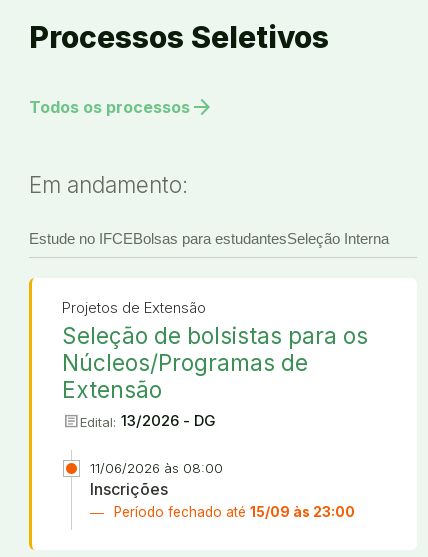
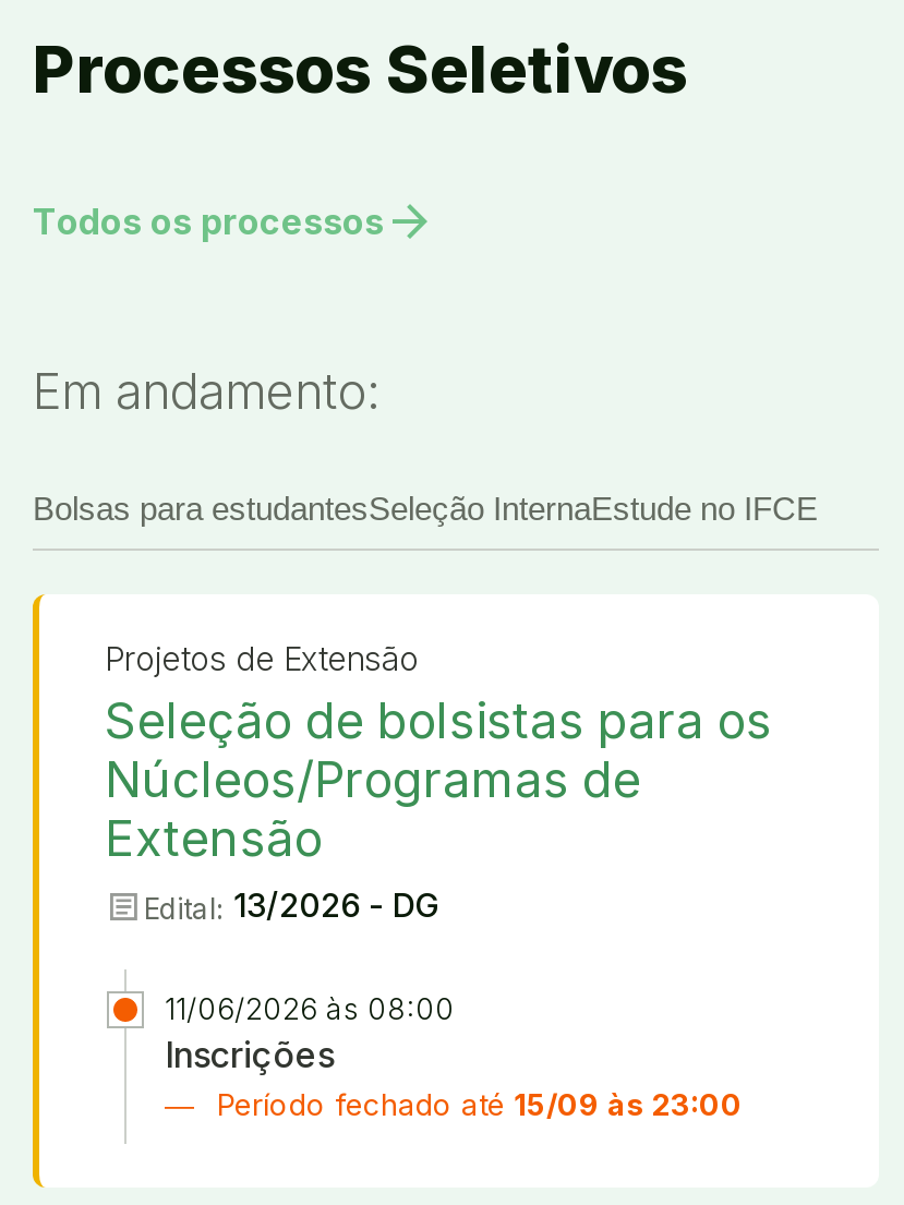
[29,230,389,247] Estude no IFCEBolsas para estudantesSeleção Interna -> [33,491,818,528] Bolsas para estudantesSeleção InternaEstude no IFCE

